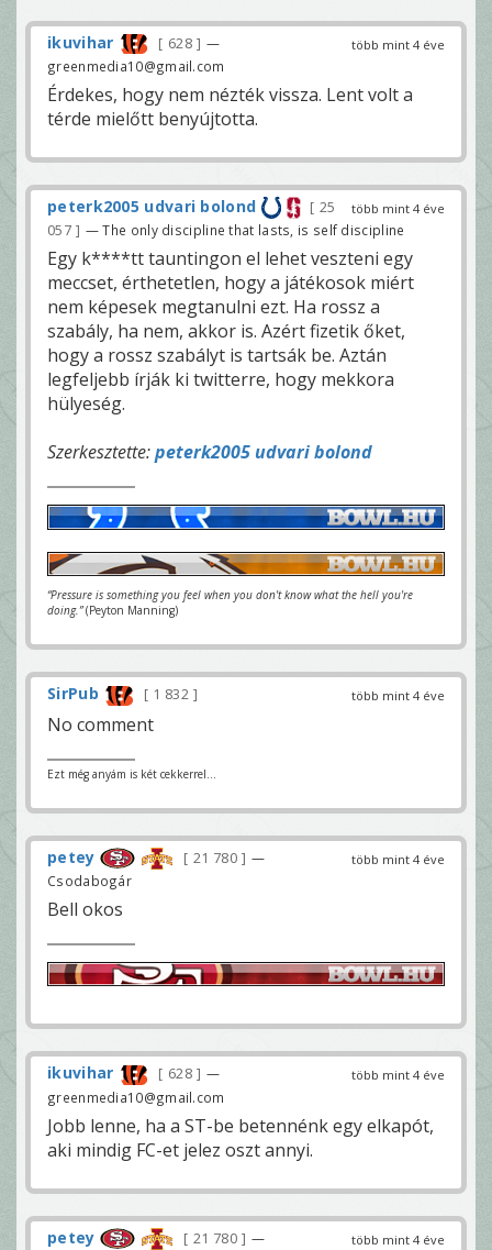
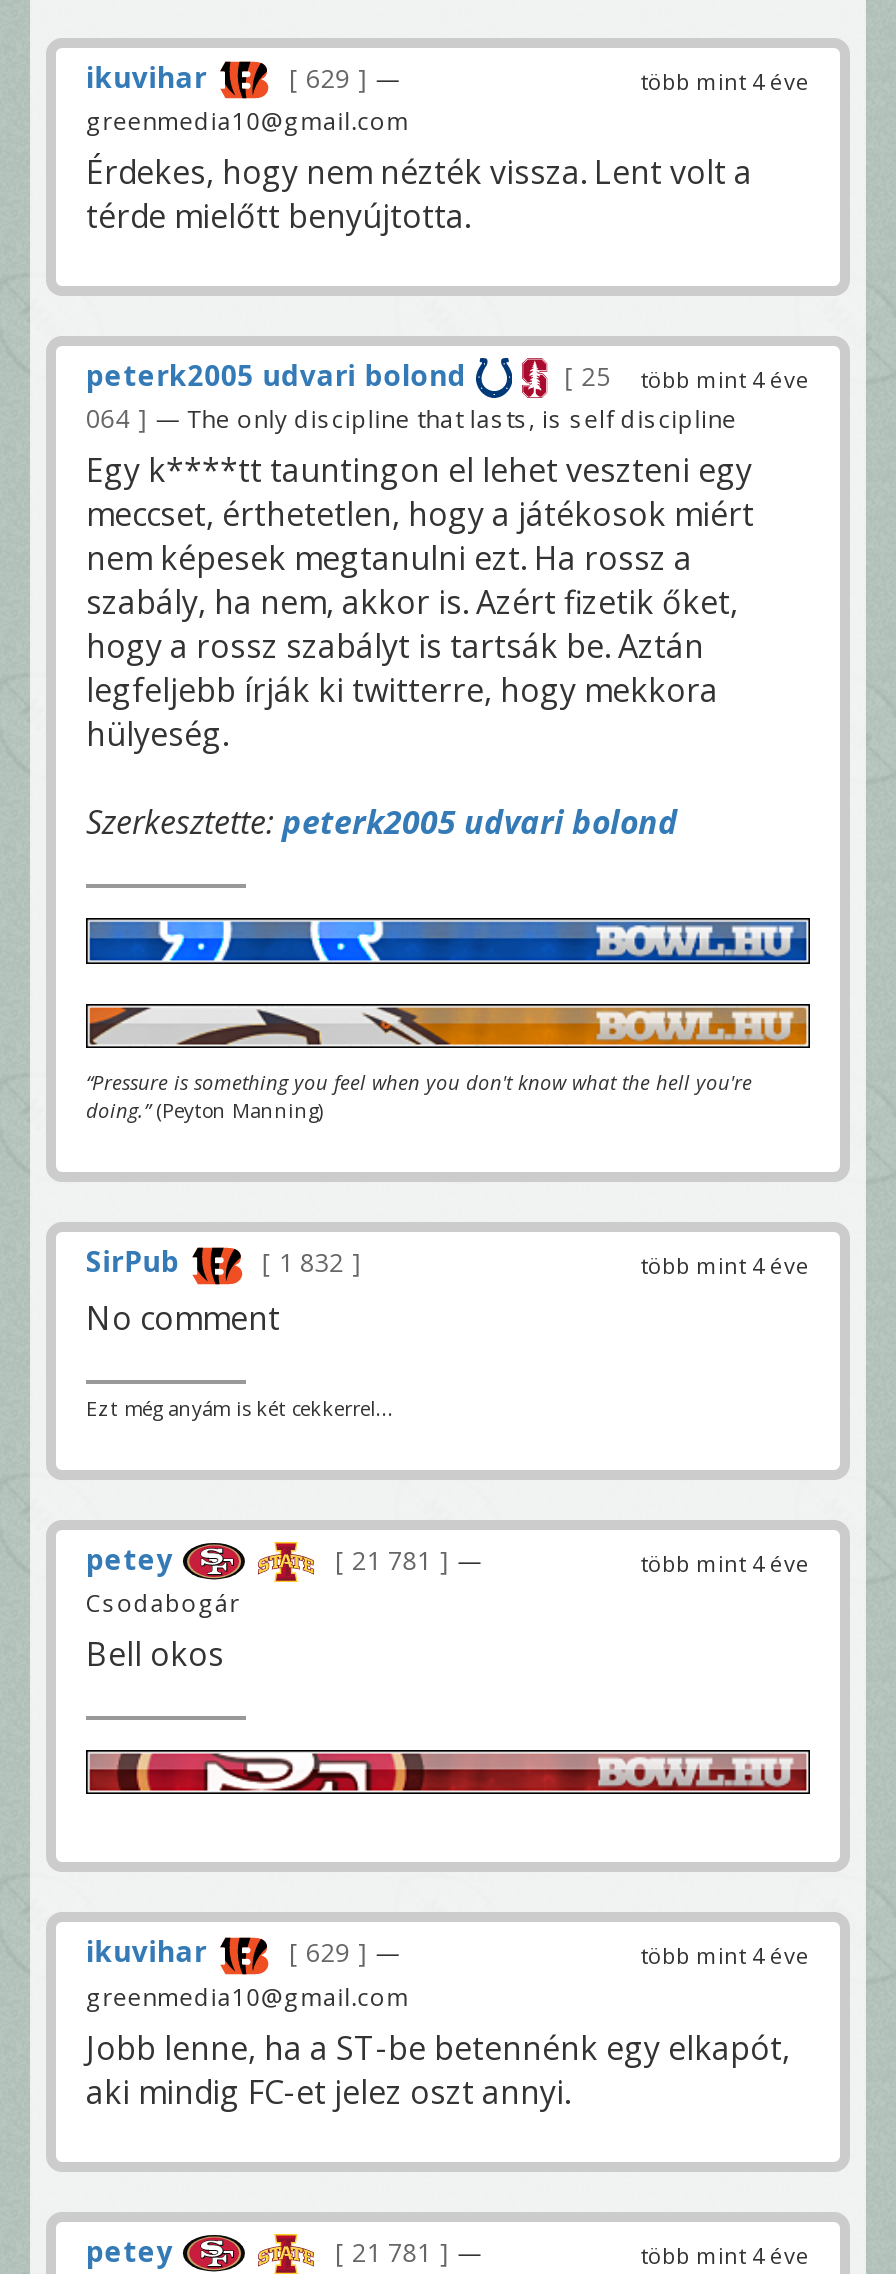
[165,34,196,52] 628 -> [300,61,356,95] 629
[47,221,405,240] 057 — The only discipline that lasts, is self discipline -> [86,402,737,436] 064 — The only discipline that lasts, is self discipline
[190,848,241,867] 21 780 -> [346,1543,438,1577] 21 781
[165,1065,196,1083] 628 -> [300,1937,356,1971] 629
[190,1229,241,1247] 21 780 -> [346,2235,438,2269] 21 781

